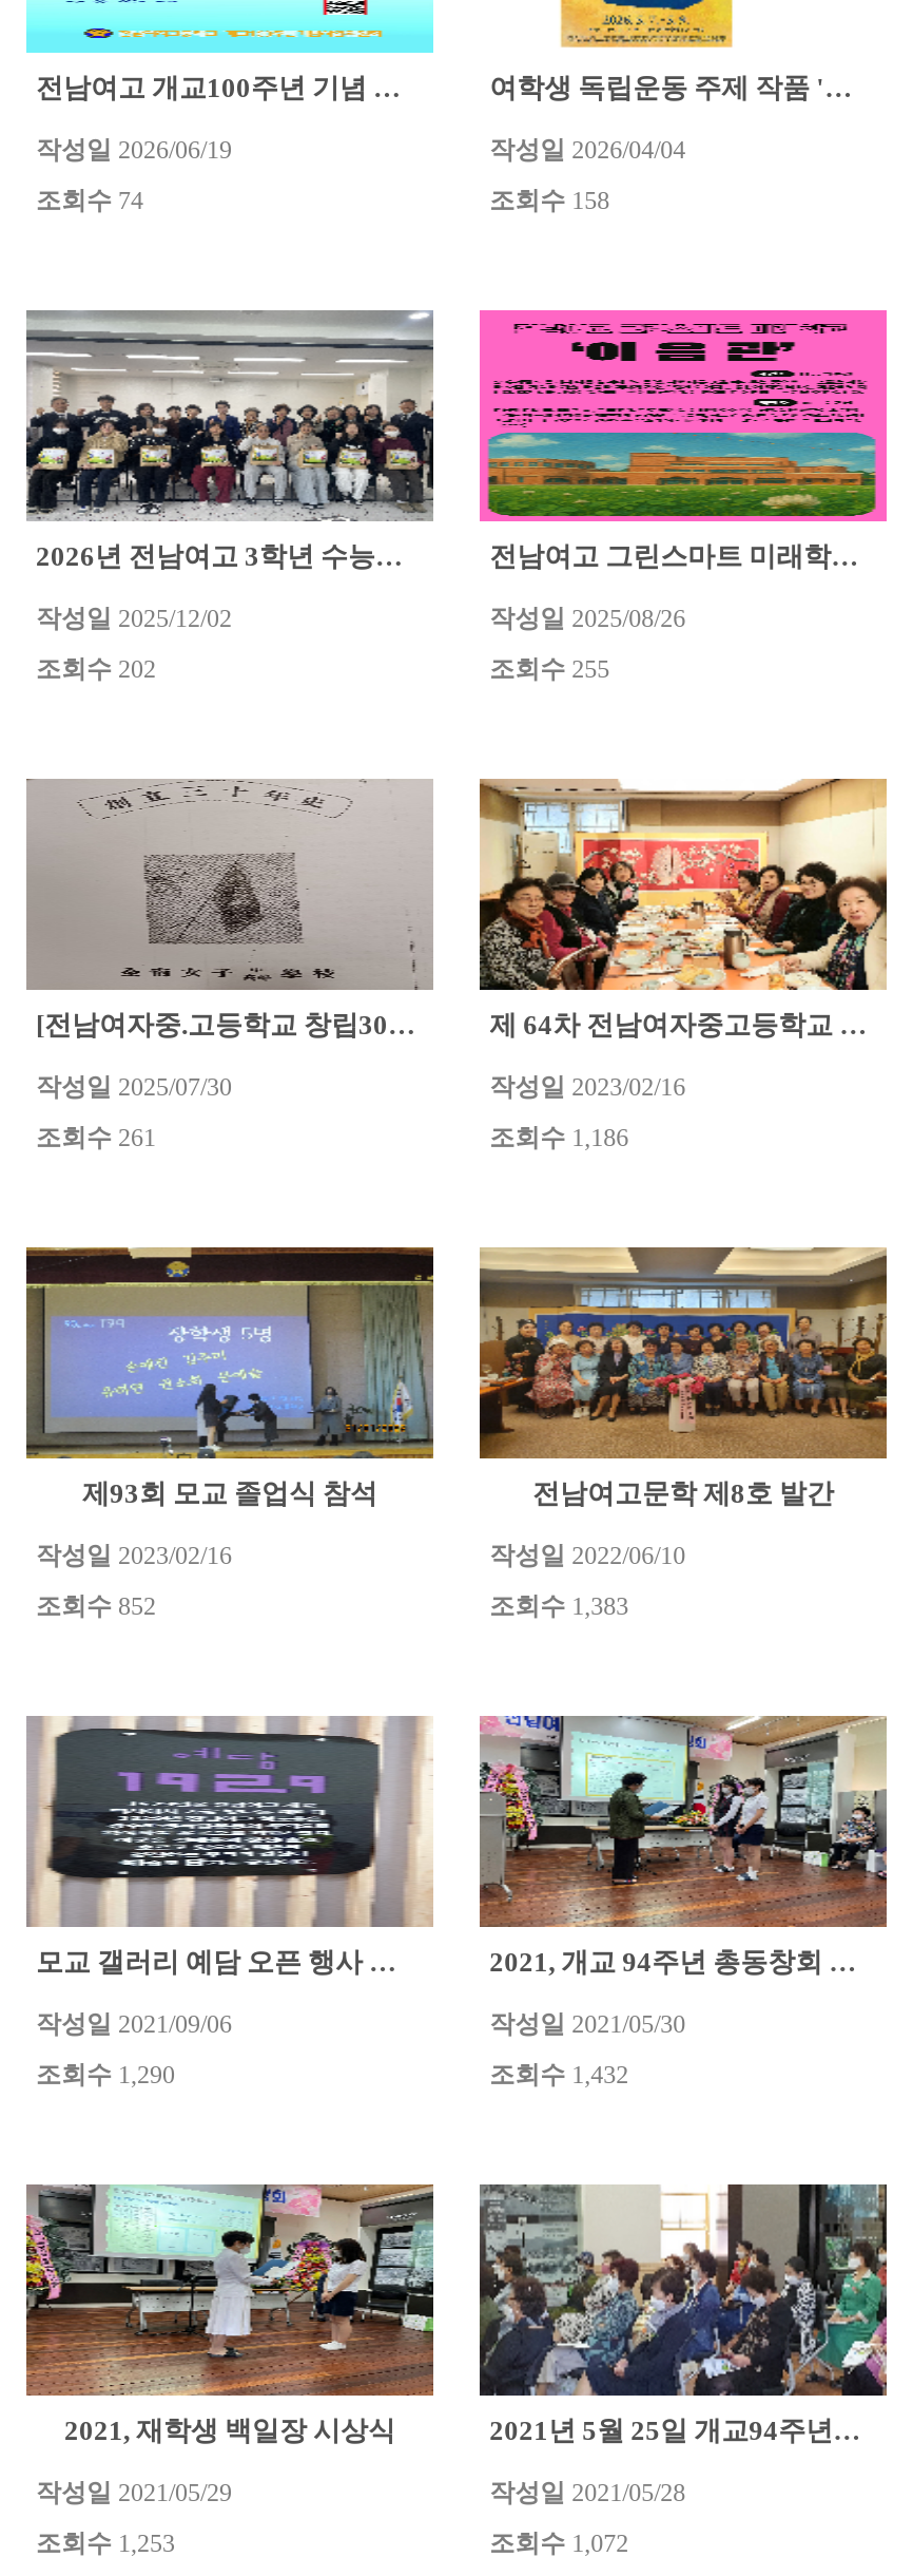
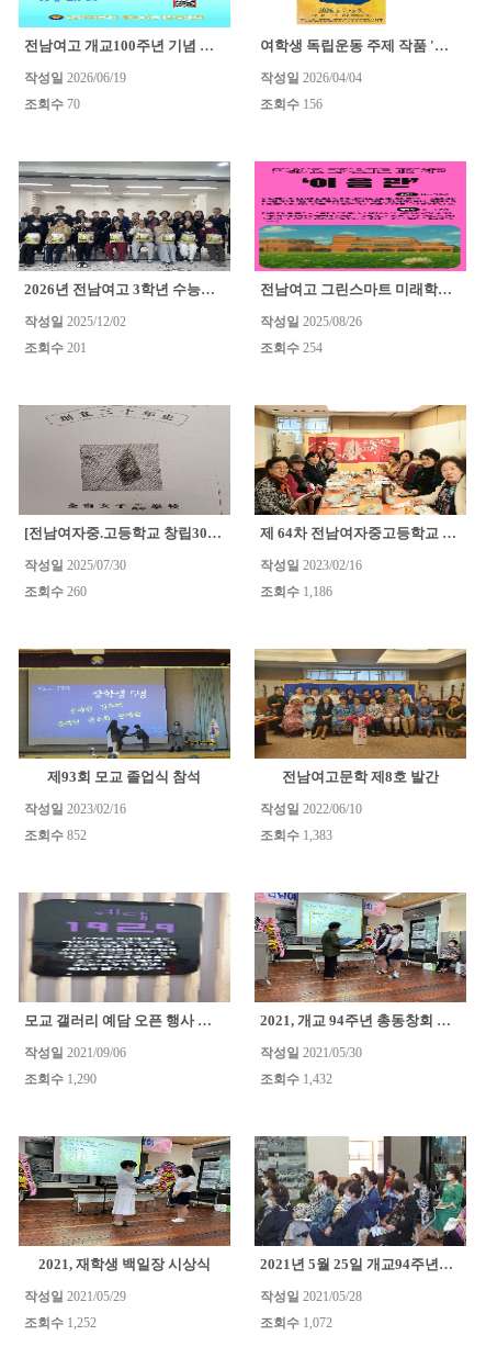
[36,186,143,215] 조회수 74 -> [24,97,80,112] 조회수 70
[489,186,610,215] 조회수 158 -> [260,97,322,112] 조회수 156
[36,654,156,684] 조회수 202 -> [24,340,86,356] 조회수 201
[489,654,610,684] 조회수 255 -> [260,340,322,356] 조회수 254
[36,1123,156,1152] 조회수 261 -> [24,584,86,599] 조회수 260
[36,2529,175,2558] 조회수 1,253 -> [24,1315,96,1331] 조회수 1,252

